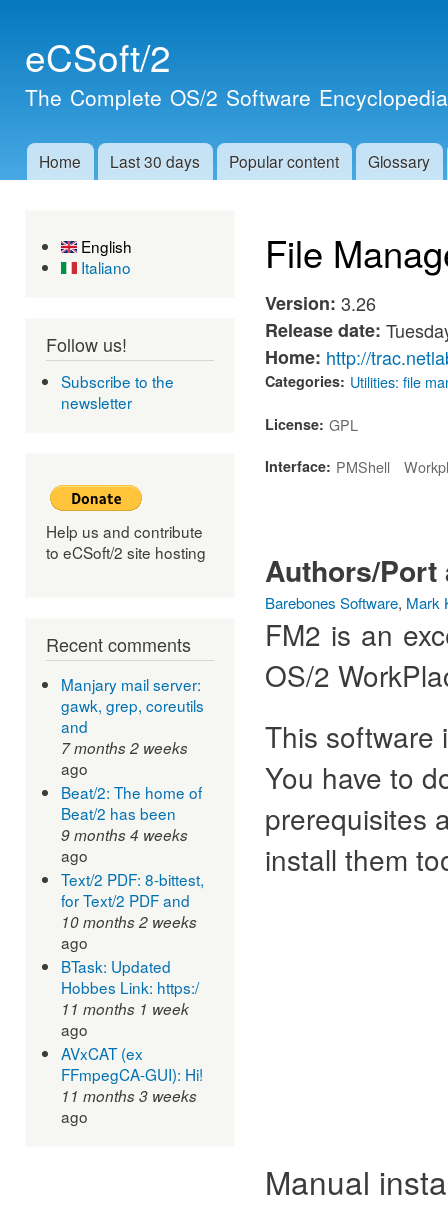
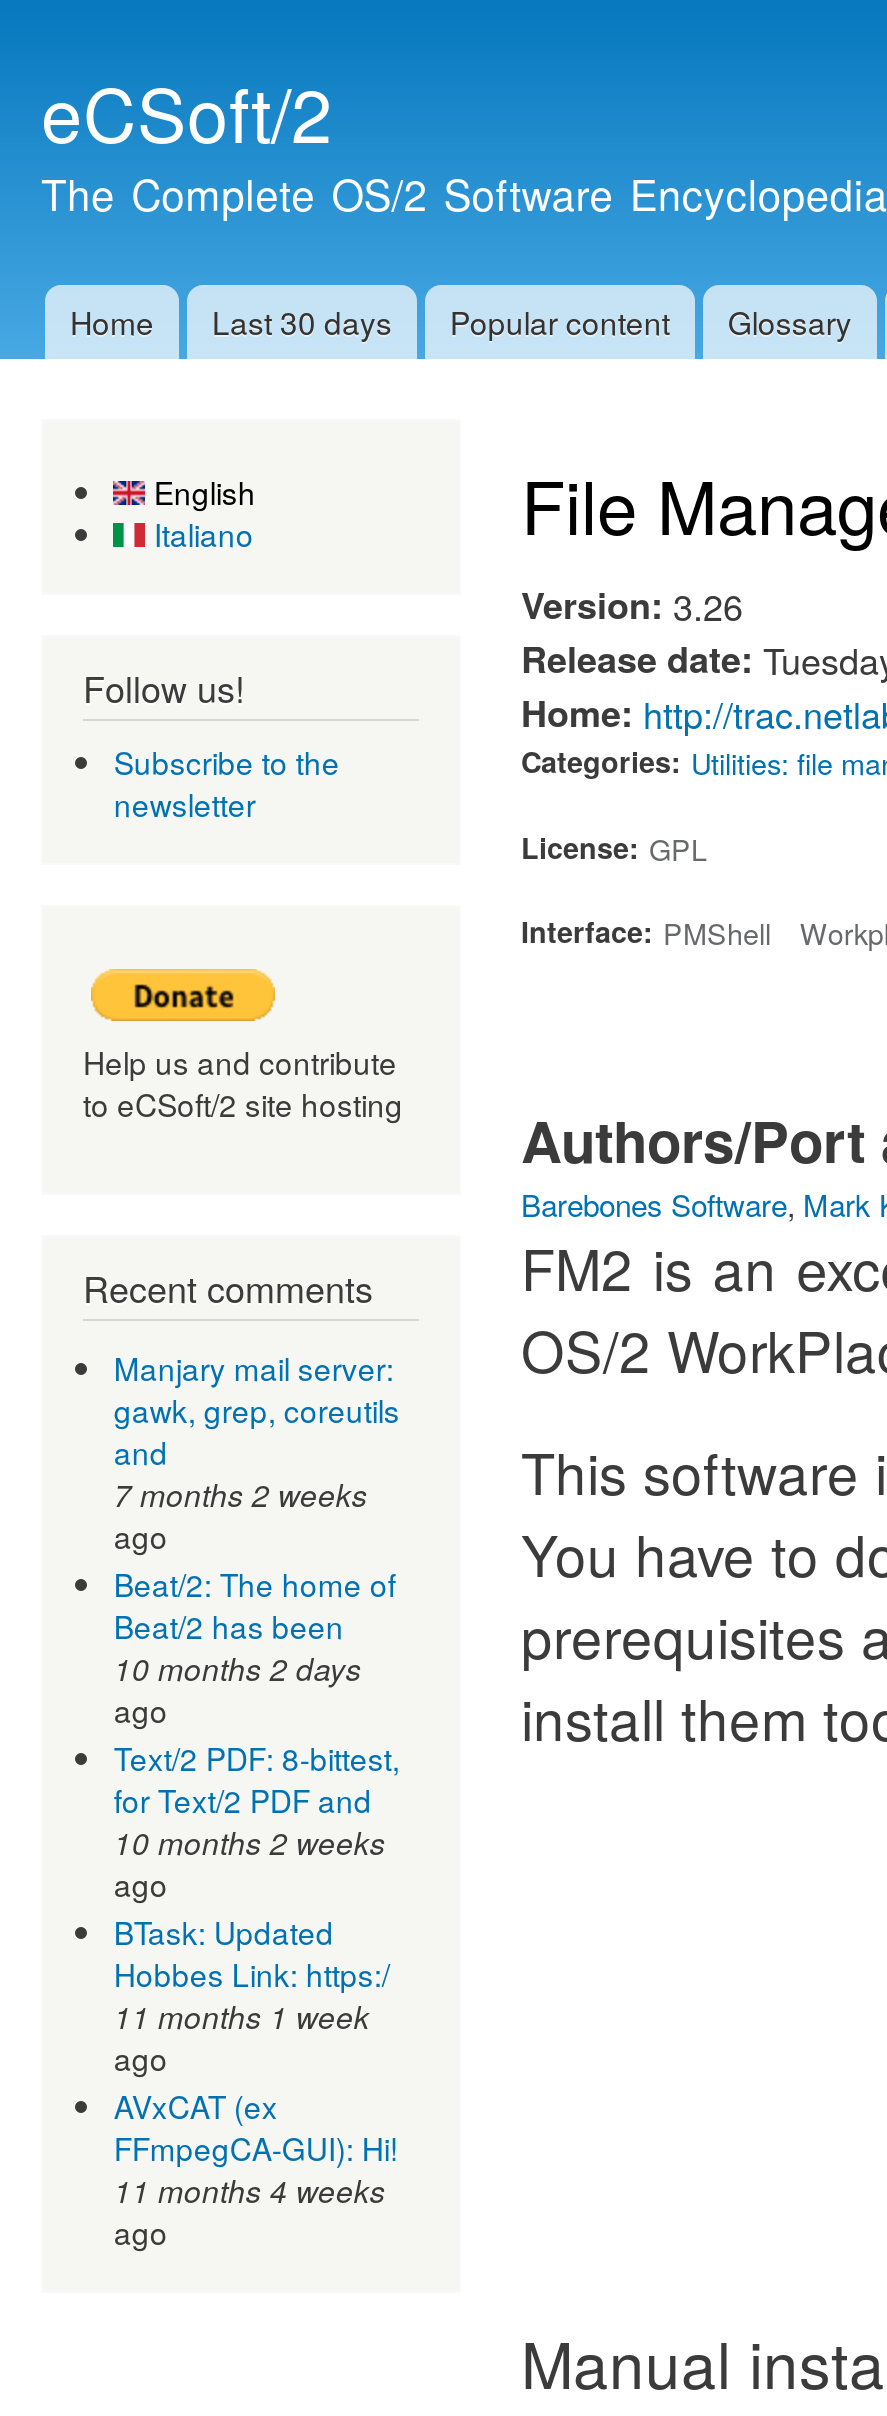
[61,824,188,845] 9 months 4 weeks -> [114,1646,362,1688] 10 months 2 days
[61,1085,197,1106] 11 months 3 weeks -> [114,2169,386,2211] 11 months 4 weeks

